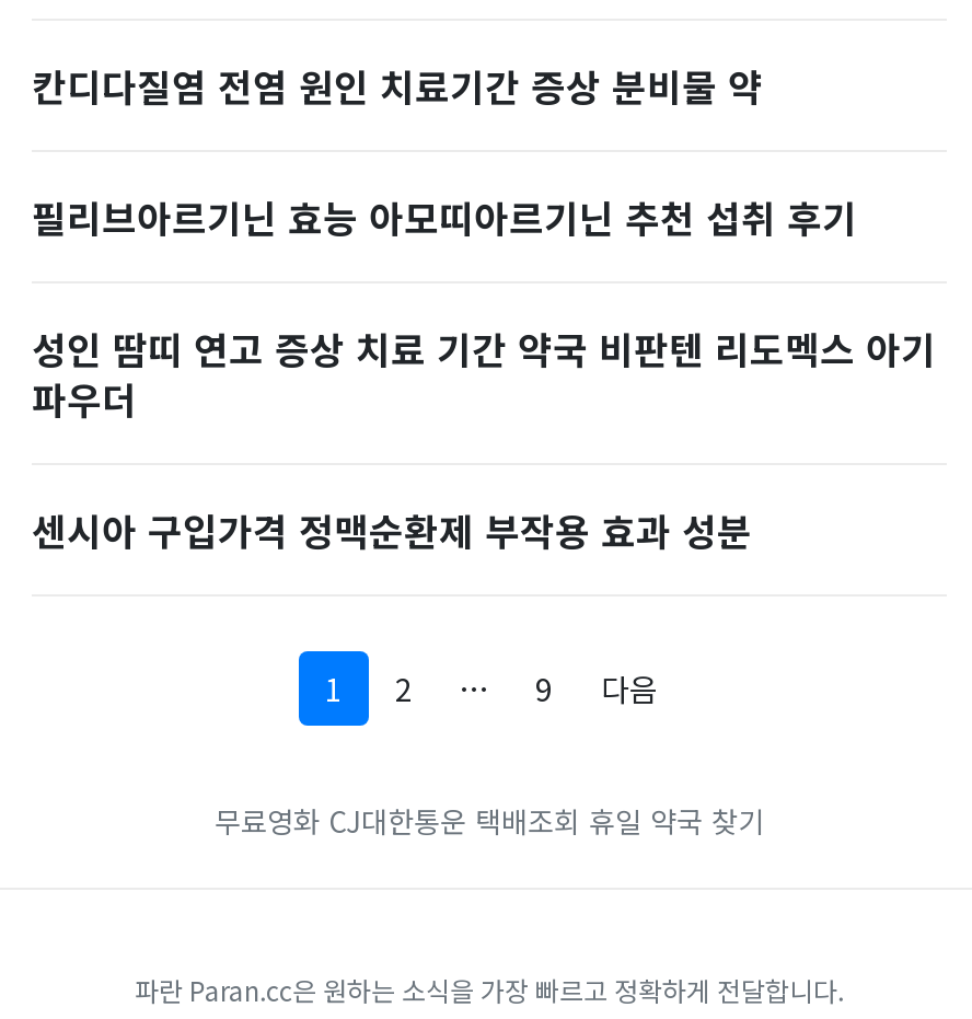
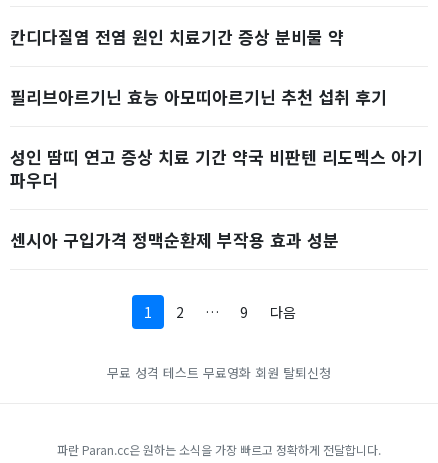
[215,800,764,842] 무료영화 CJ대한통운 택배조회 휴일 약국 찾기 -> [107,363,331,382] 무료 성격 테스트 무료영화 회원 탈퇴신청

